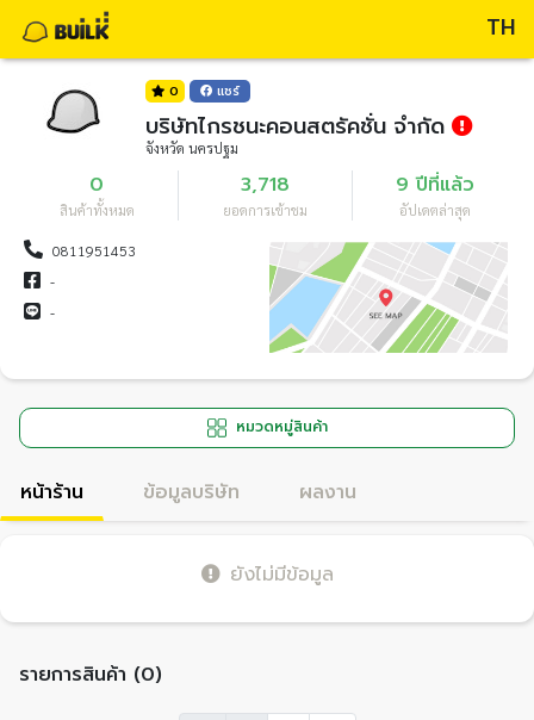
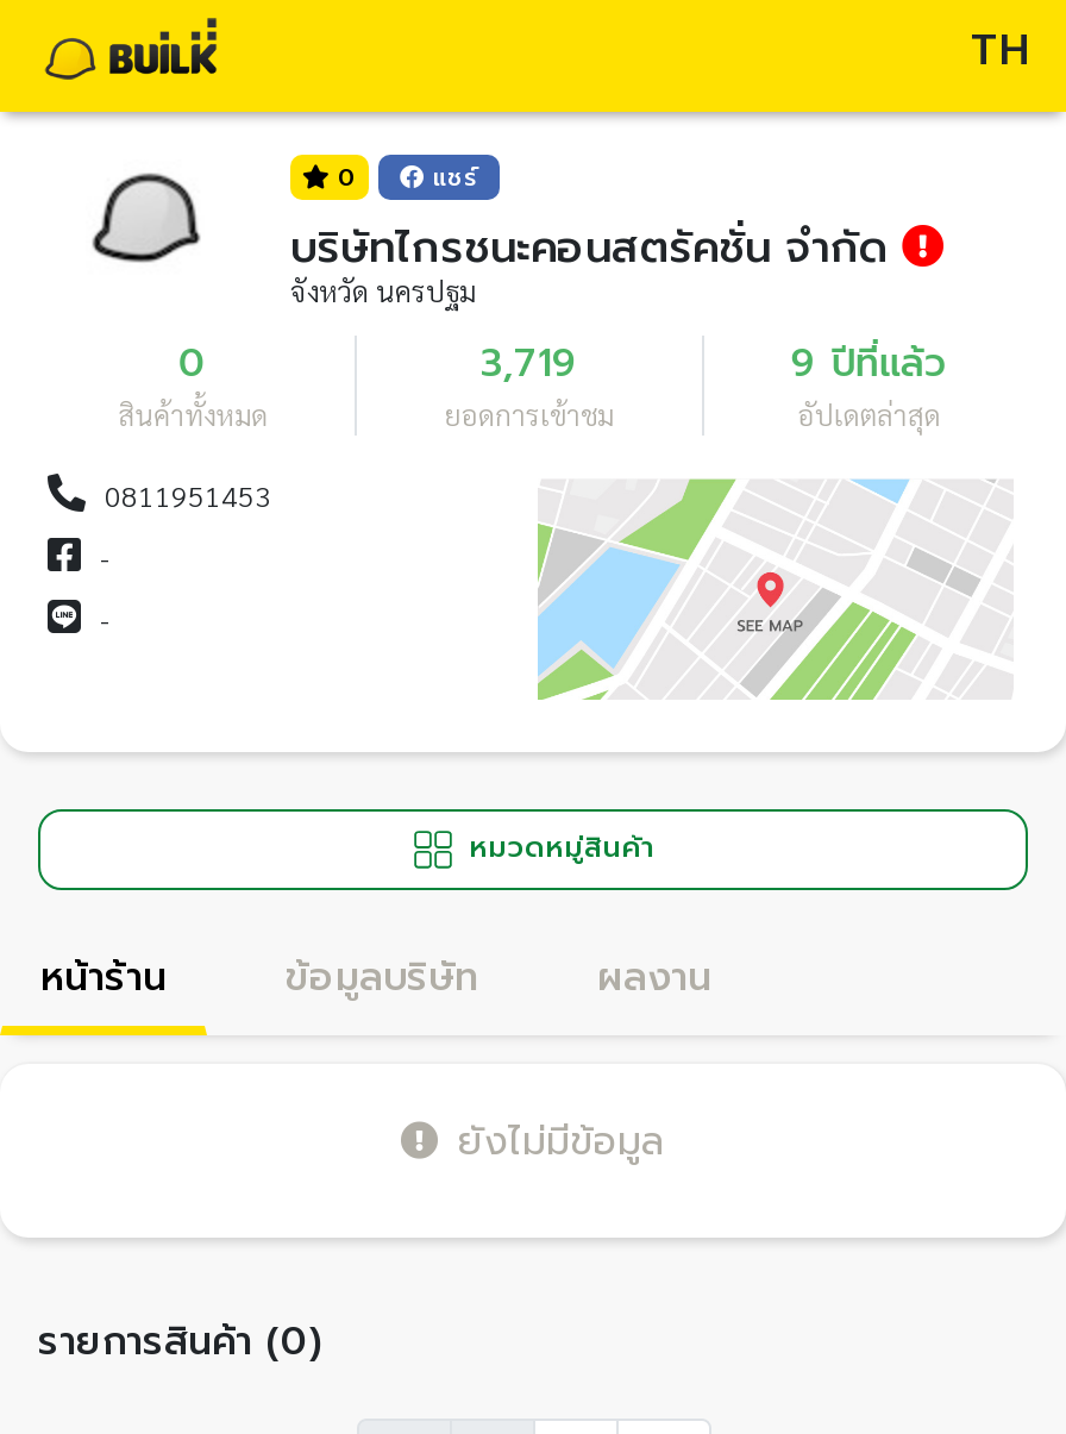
[241,170,290,199] 3,718 -> [481,336,578,393] 3,719

